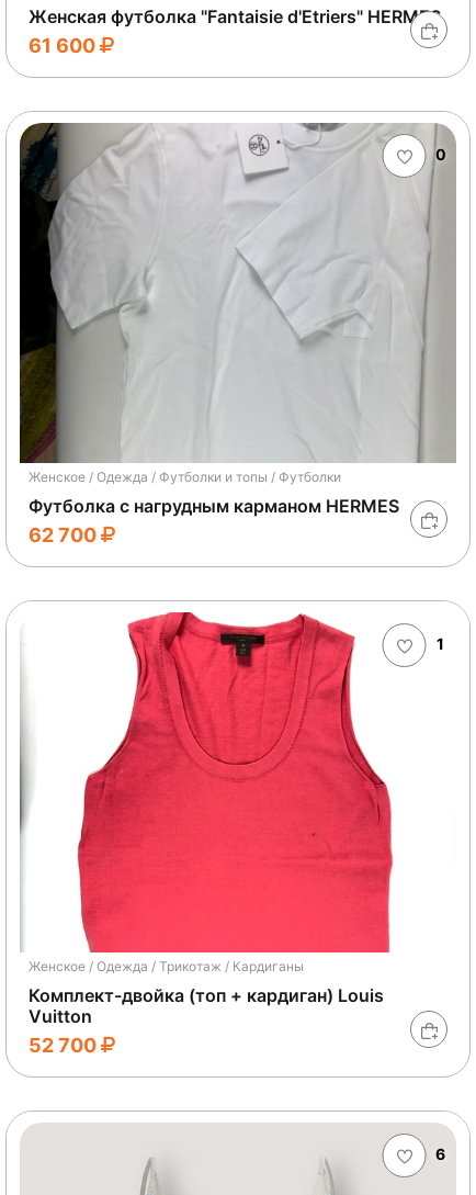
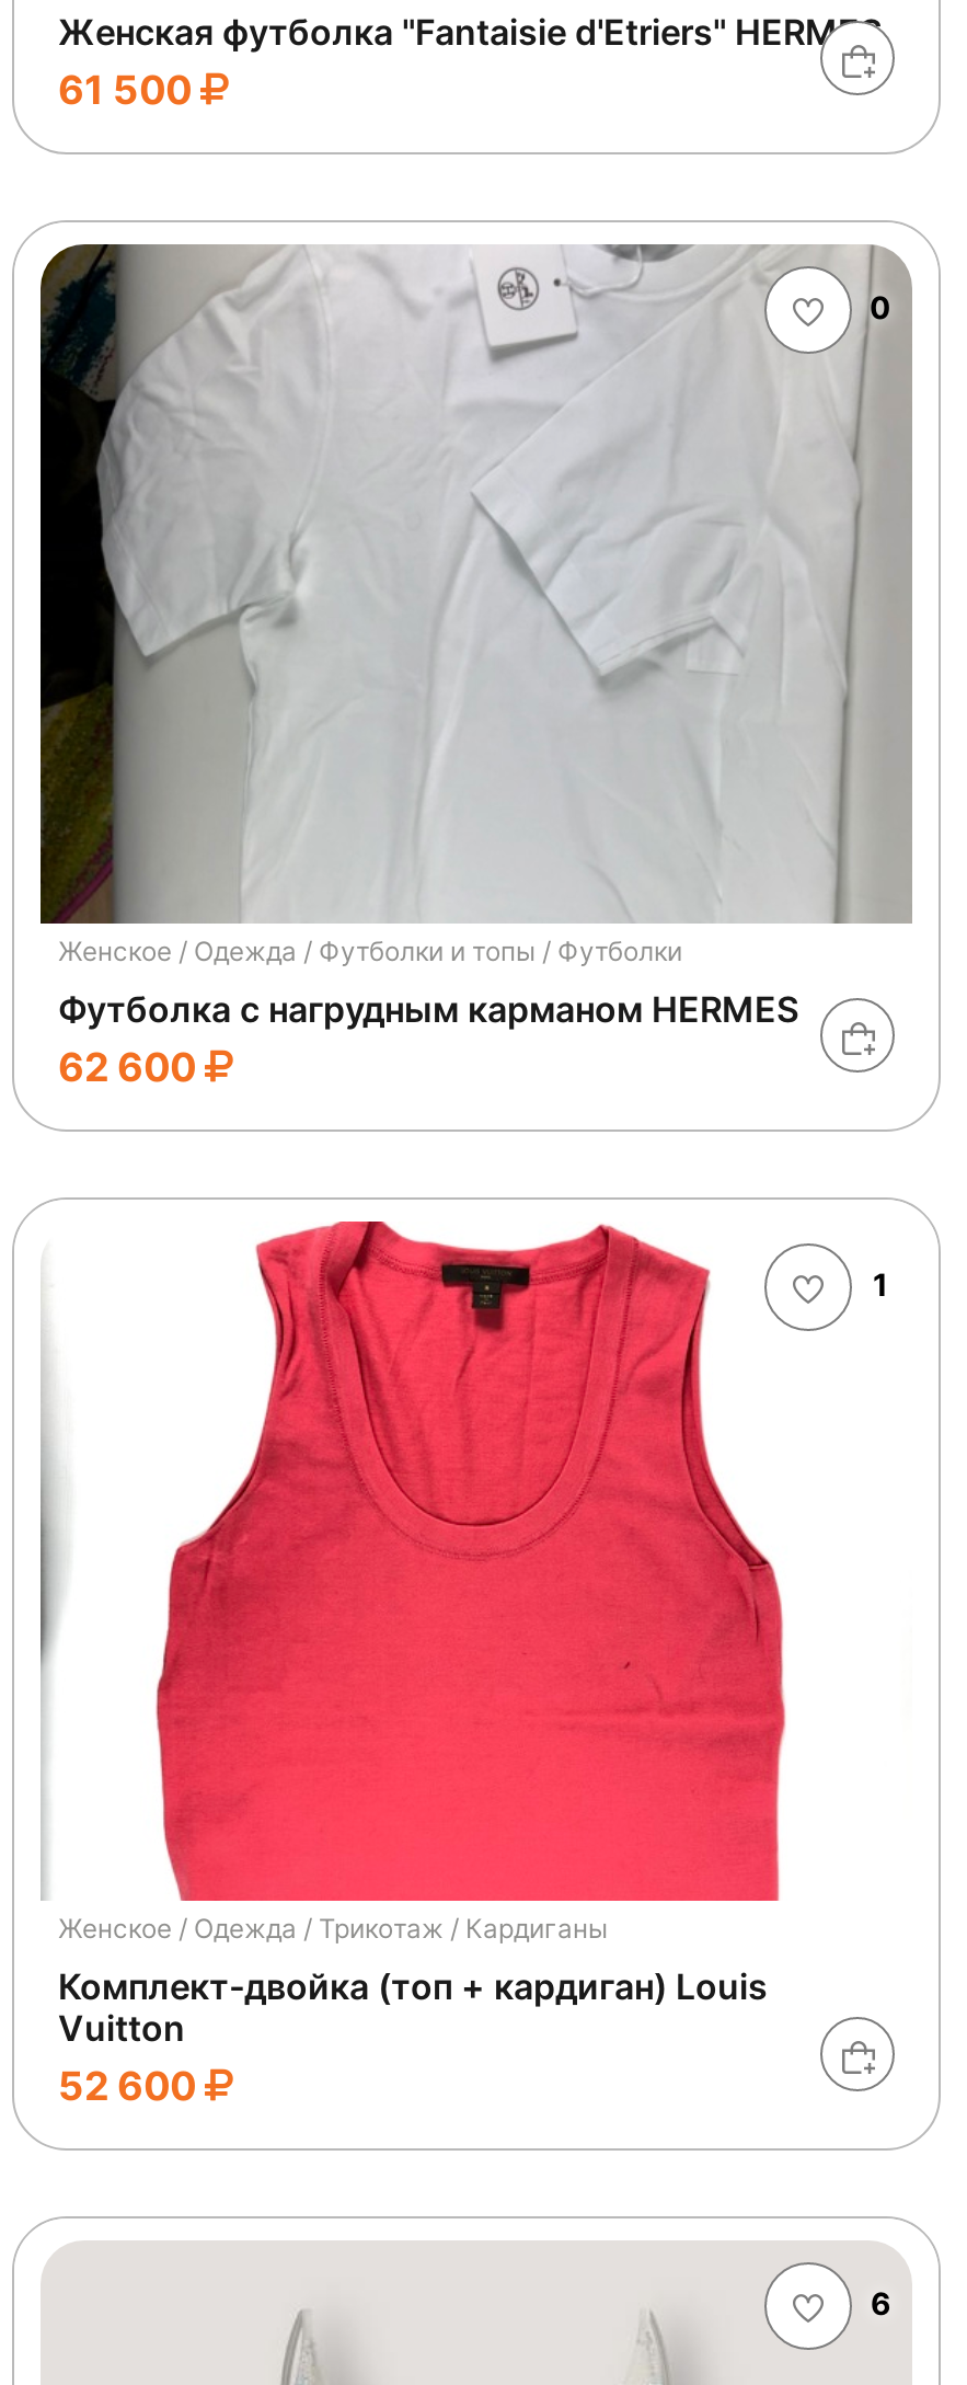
[29,34,100,57] 61 600 -> [58,67,200,113] 61 500
[29,523,101,546] 62 700 -> [58,1044,205,1090] 62 600
[29,1034,101,1057] 52 700 -> [58,2063,205,2109] 52 600

